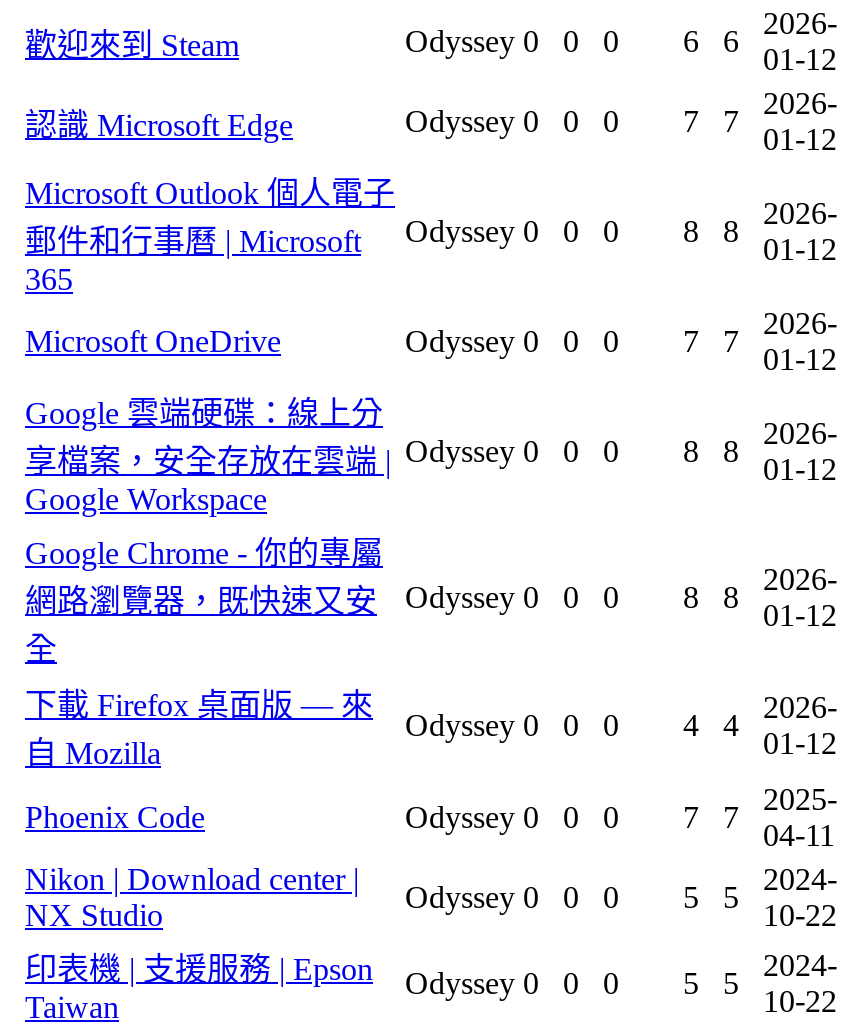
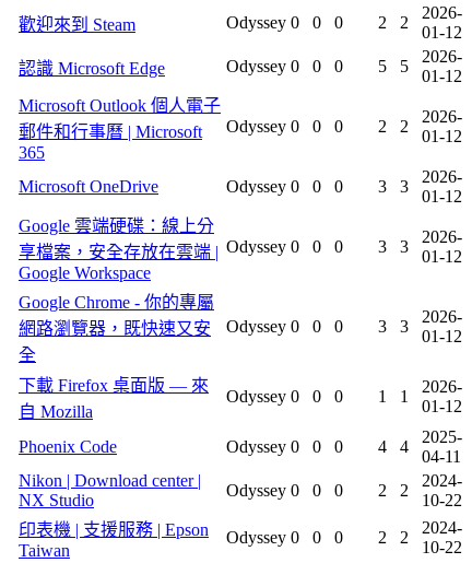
[683,24,699,58] 6 -> [378,13,387,32] 2
[723,24,739,58] 6 -> [400,13,409,32] 2
[683,104,699,138] 7 -> [378,57,387,75] 5
[723,104,739,138] 7 -> [400,57,409,75] 5
[683,214,699,248] 8 -> [378,117,387,136] 2
[723,214,739,248] 8 -> [400,117,409,136] 2
[683,324,699,358] 7 -> [378,177,387,196] 3
[723,324,739,358] 7 -> [400,177,409,196] 3
[683,434,699,468] 8 -> [378,237,387,256] 3
[723,434,739,468] 8 -> [400,237,409,256] 3
[683,580,699,614] 8 -> [378,317,387,336] 3
[723,580,739,614] 8 -> [400,317,409,336] 3
[683,708,699,742] 4 -> [378,387,387,406] 1
[723,708,739,742] 4 -> [400,387,409,406] 1
[683,800,699,834] 7 -> [378,437,387,456] 4
[723,800,739,834] 7 -> [400,437,409,456] 4
[683,880,699,914] 5 -> [378,481,387,500] 2
[723,880,739,914] 5 -> [400,481,409,500] 2
[683,966,699,1000] 5 -> [378,528,387,547] 2
[723,966,739,1000] 5 -> [400,528,409,547] 2

